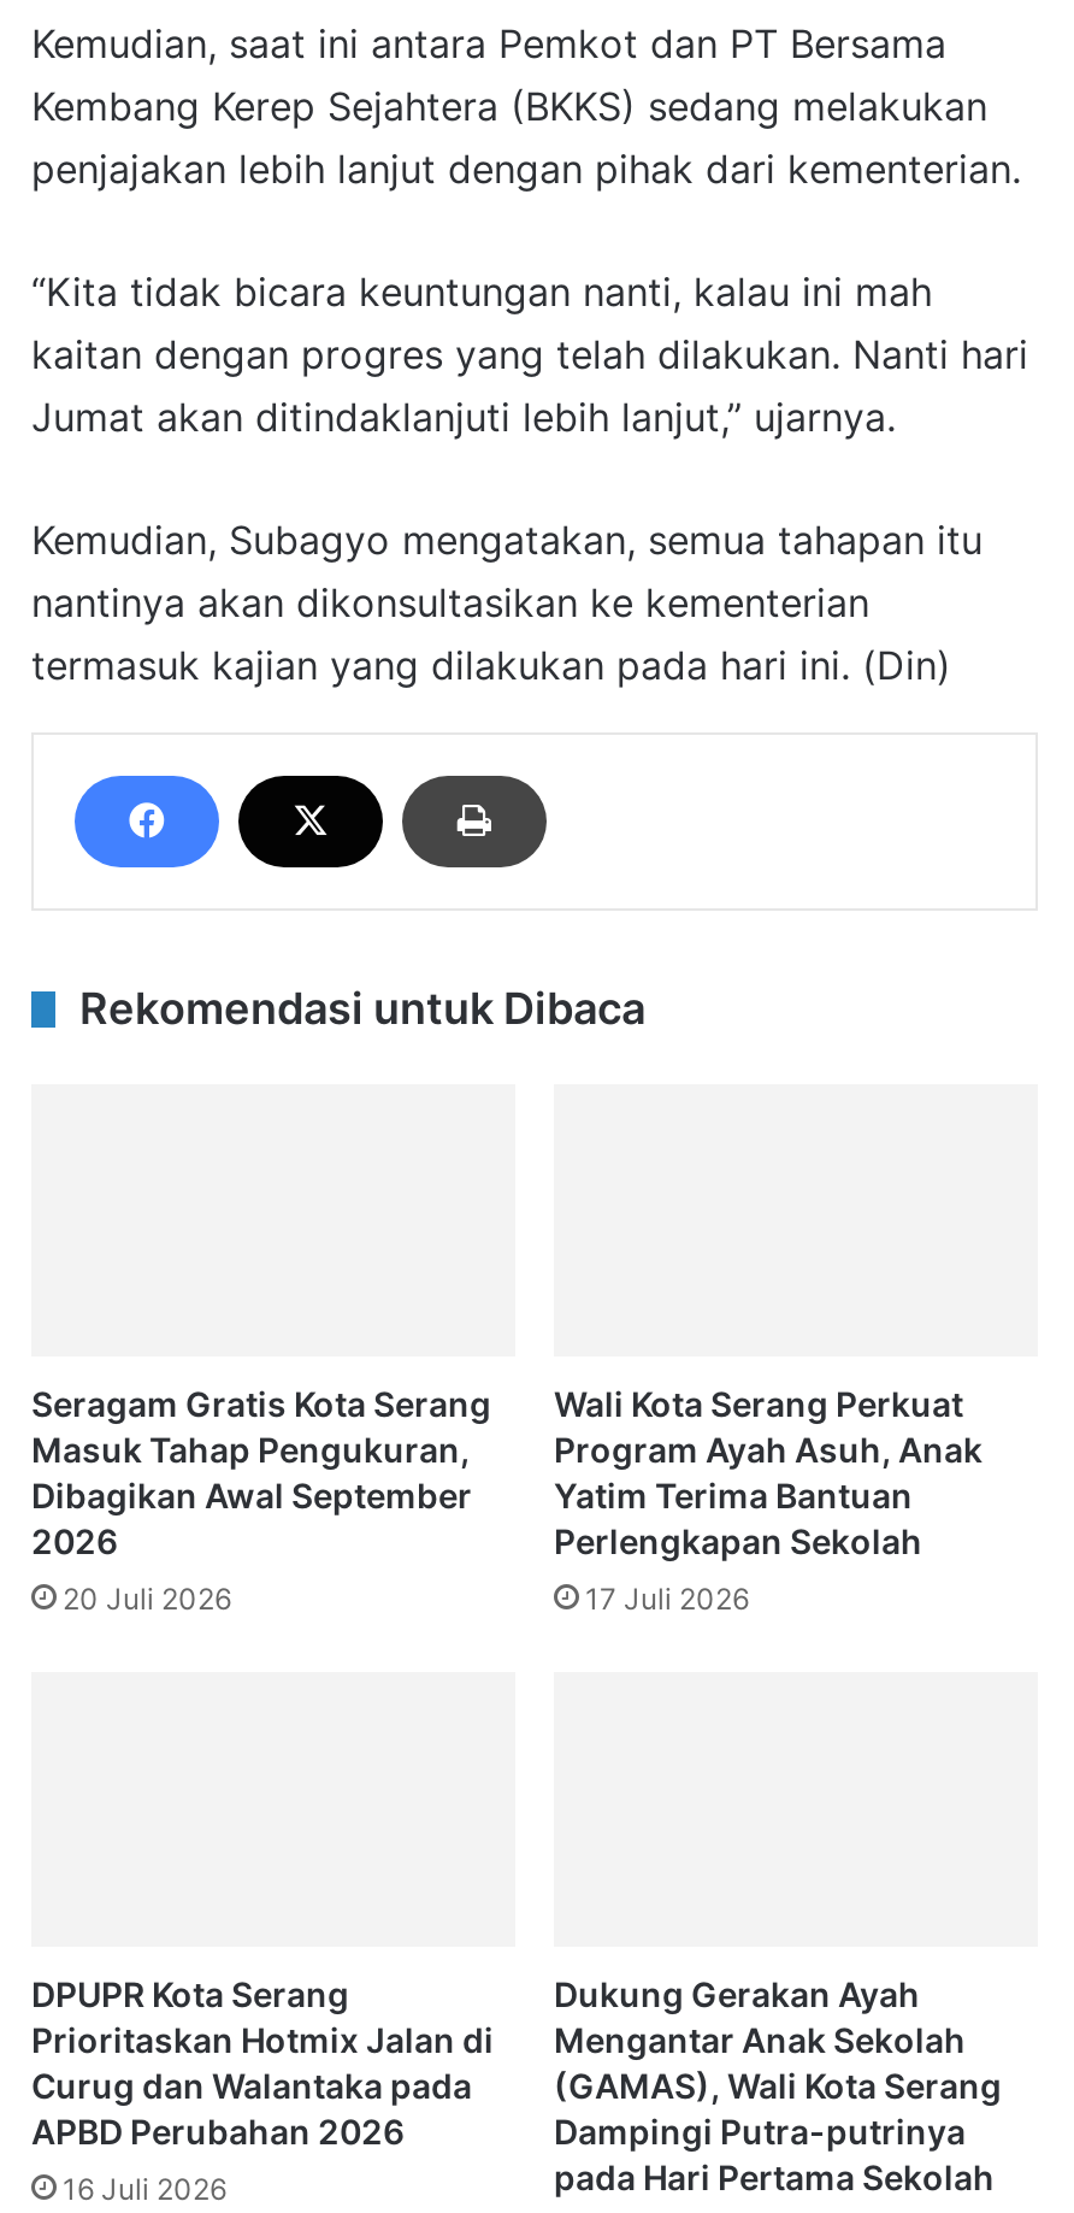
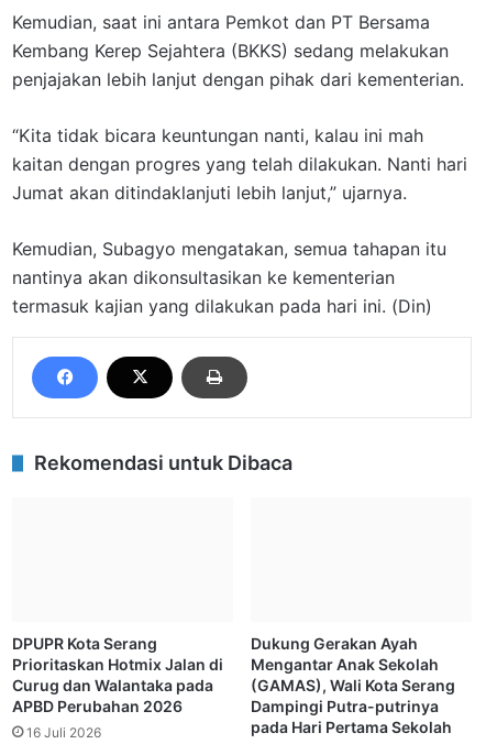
[31,1383,491,1617] Seragam Gratis Kota Serang | Masuk Tahap Pengukuran, | Dibagikan Awal September | 2026 | 20 Juli 2026 -> none
[554,1383,982,1617] Wali Kota Serang Perkuat | Program Ayah Asuh, Anak | Yatim Terima Bantuan | Perlengkapan Sekolah | 17 Juli 2026 -> none

